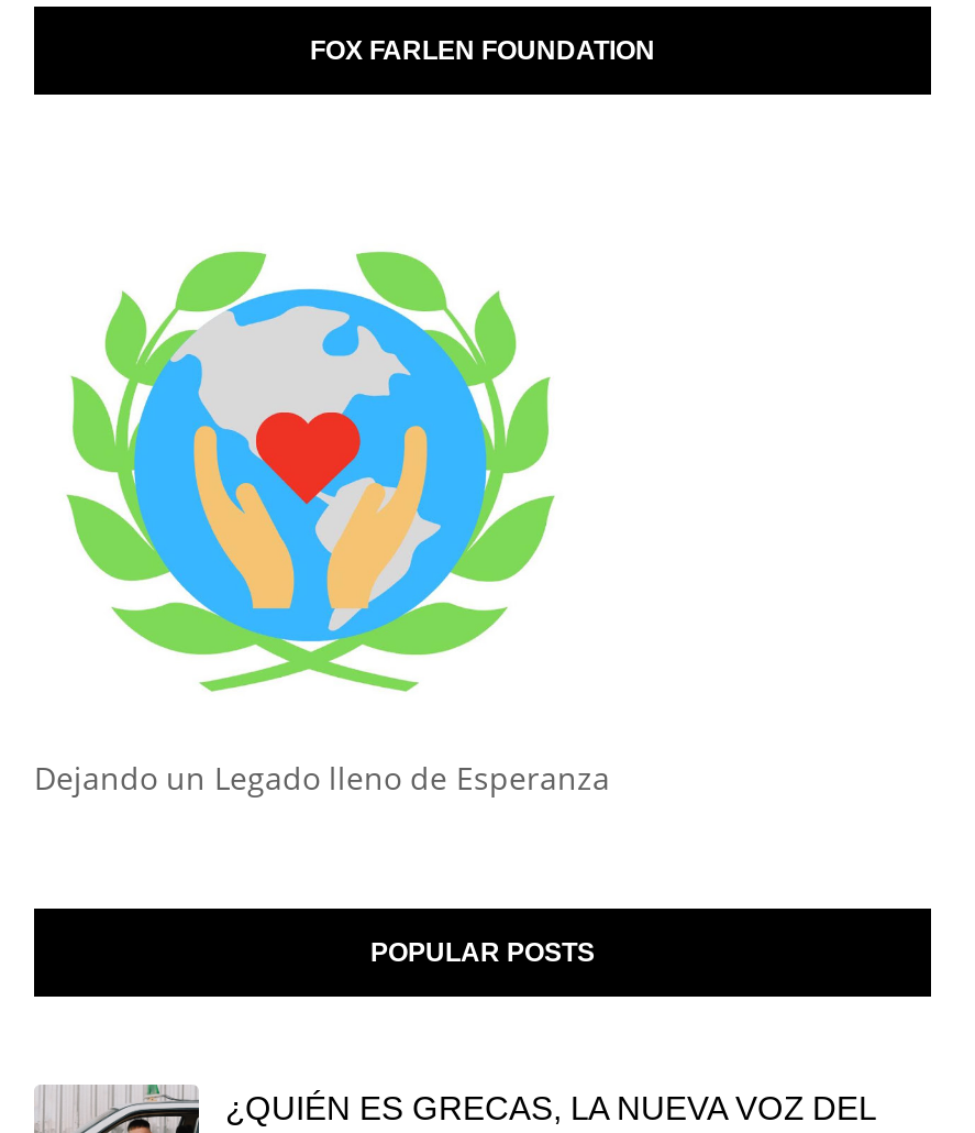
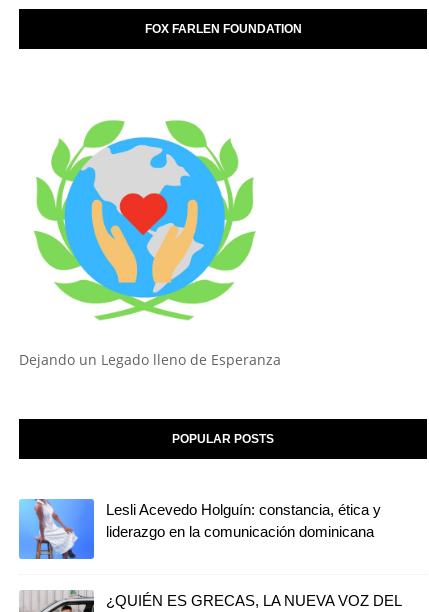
none -> [19,498,381,560] [image] | Lesli Acevedo Holguín: constancia, ética y | liderazgo en la comunicación dominicana

